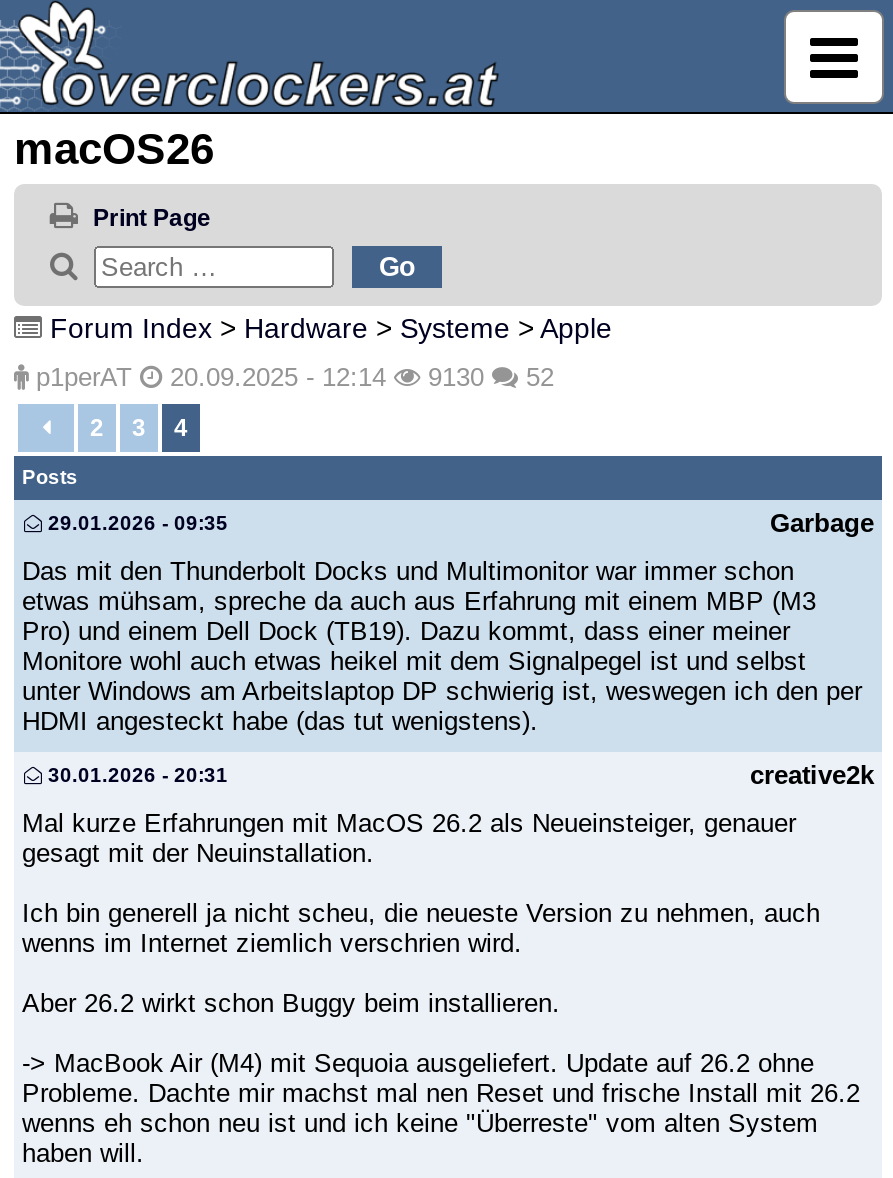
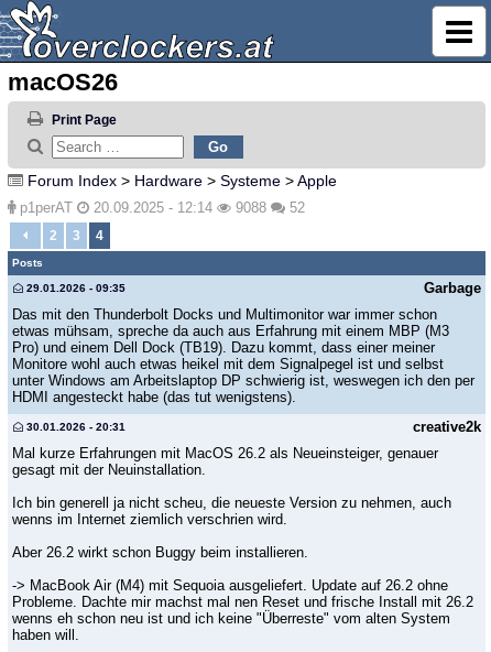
[28,362,554,392] p1perAT 20.09.2025 - 12:14 9130 52 -> [15,199,305,216] p1perAT 20.09.2025 - 12:14 9088 52

